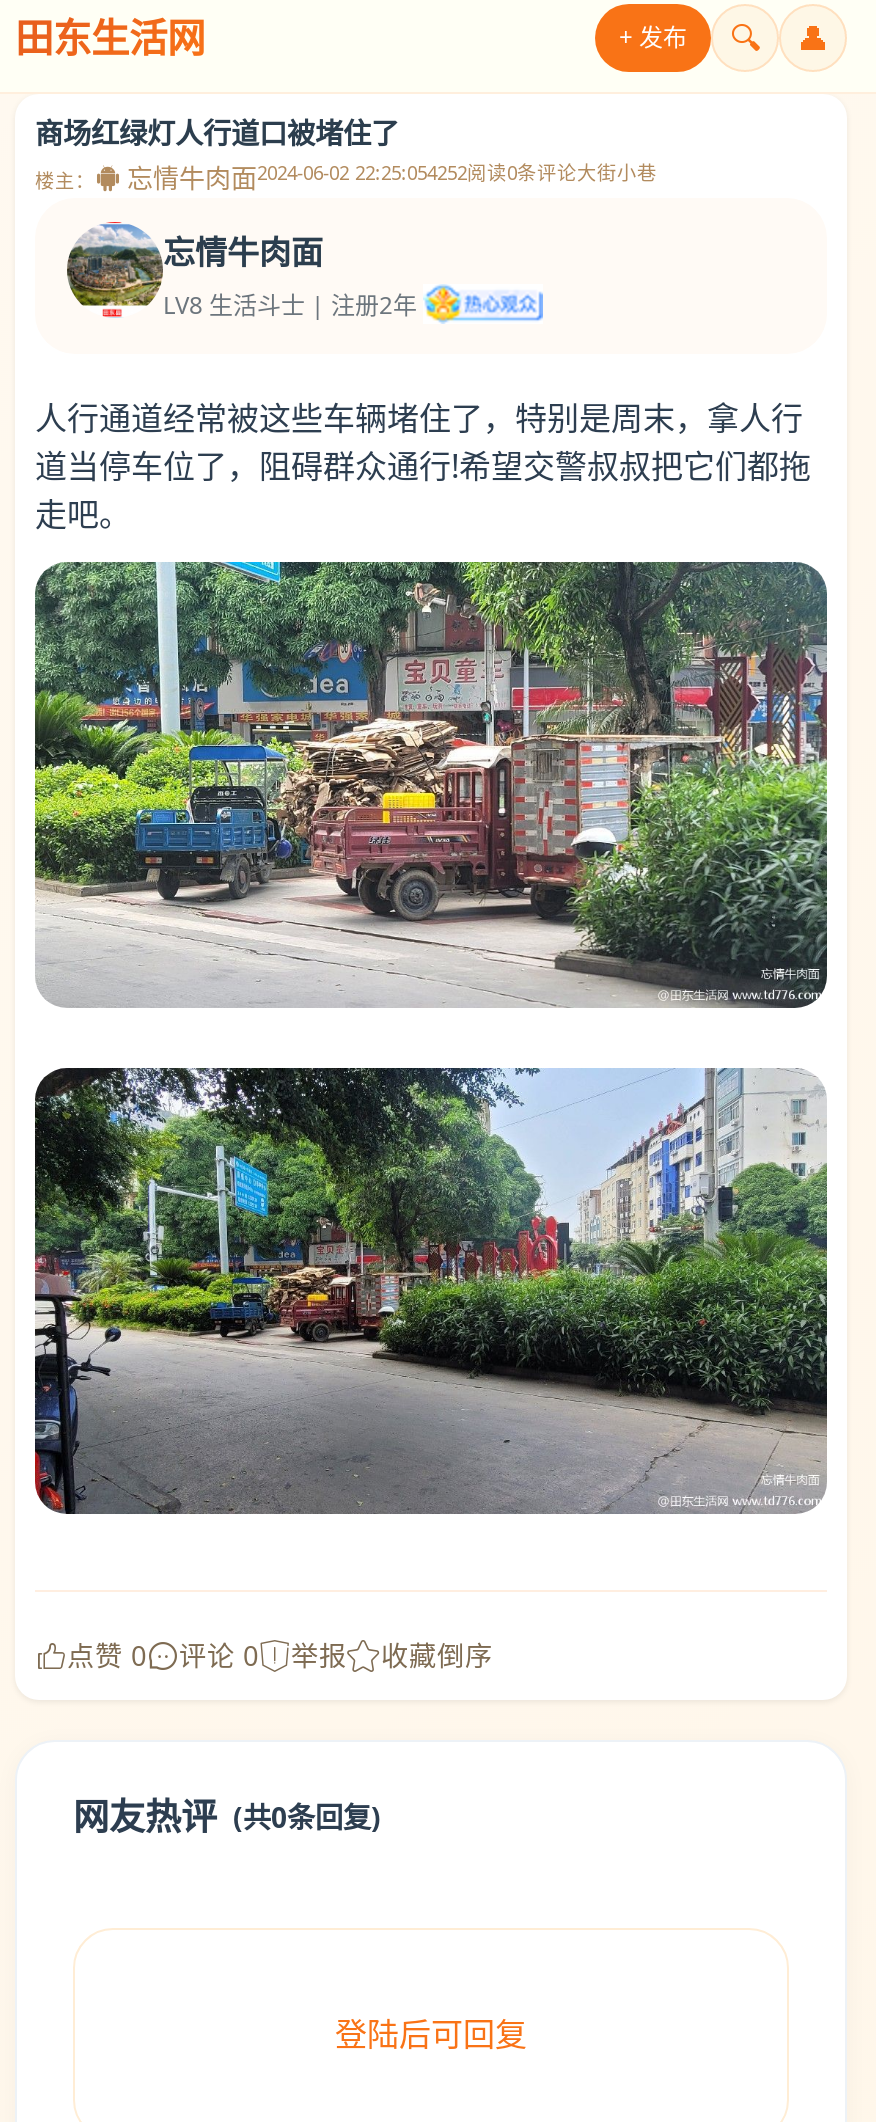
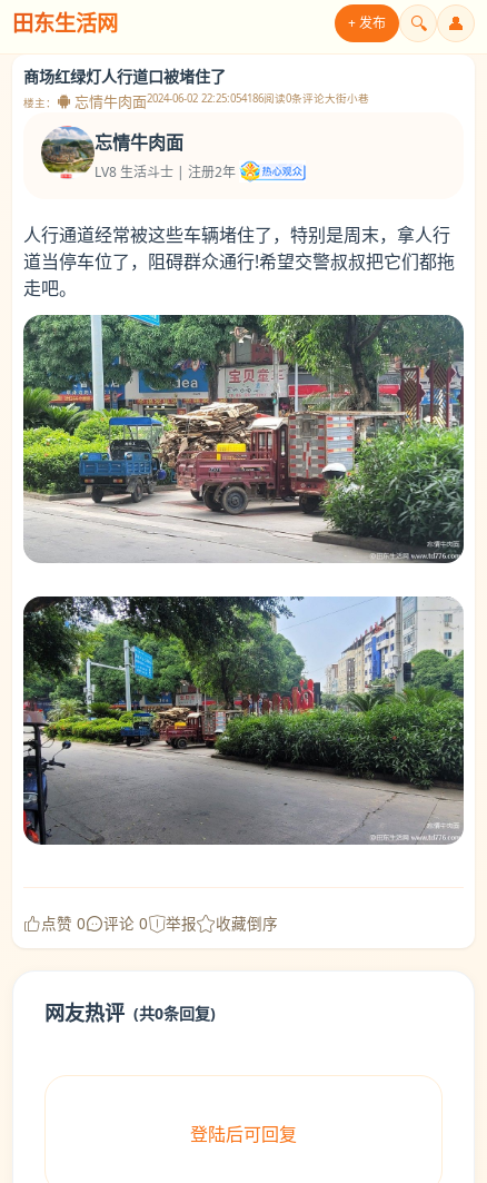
[121,160,657,192] 忘情牛肉面2024-06-02 22:25:054252阅读0条评论大街小巷 -> [71,91,369,109] 忘情牛肉面2024-06-02 22:25:054186阅读0条评论大街小巷

